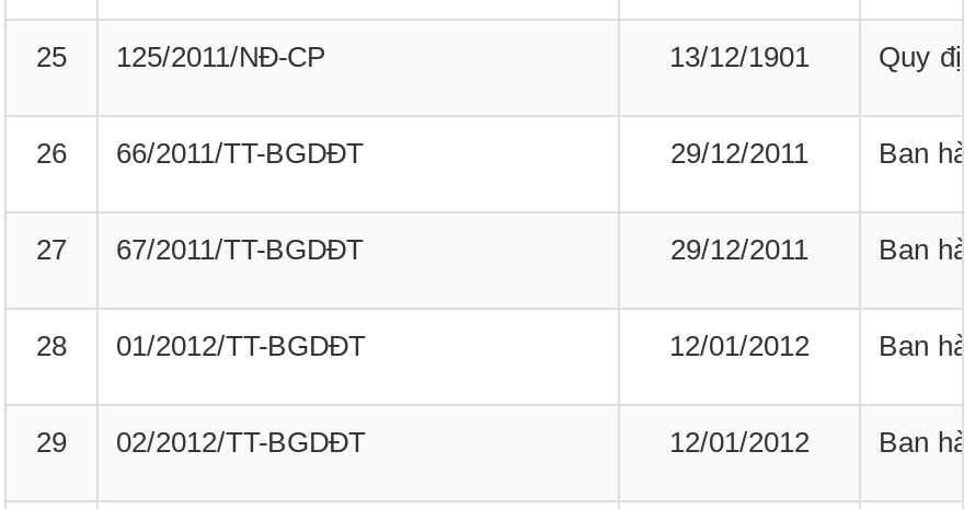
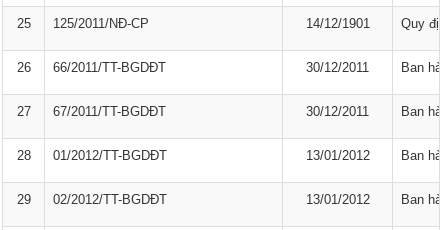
[669,41,810,73] 13/12/1901 -> [305,16,369,31] 14/12/1901
[670,137,808,170] 29/12/2011 -> [306,60,369,75] 30/12/2011
[670,233,808,266] 29/12/2011 -> [306,104,369,119] 30/12/2011
[669,329,810,362] 12/01/2012 -> [305,148,369,163] 13/01/2012
[669,426,810,459] 12/01/2012 -> [305,192,369,207] 13/01/2012

